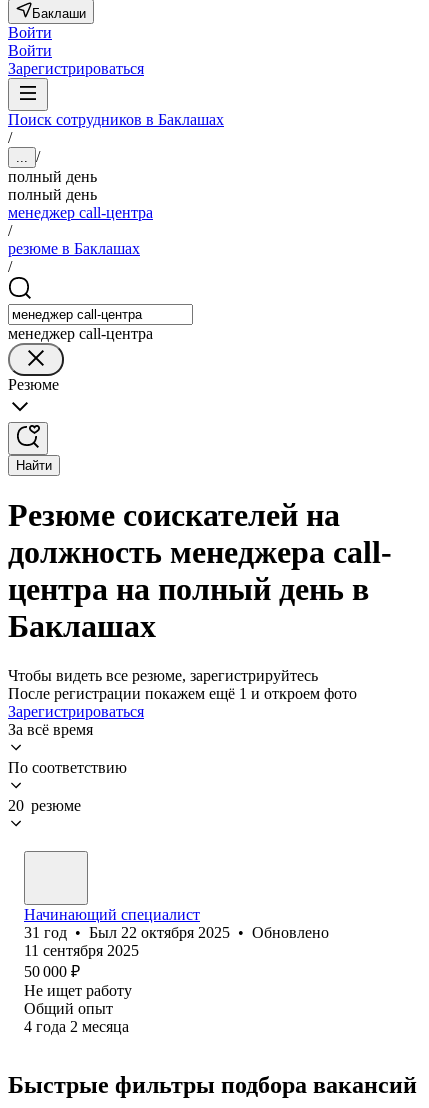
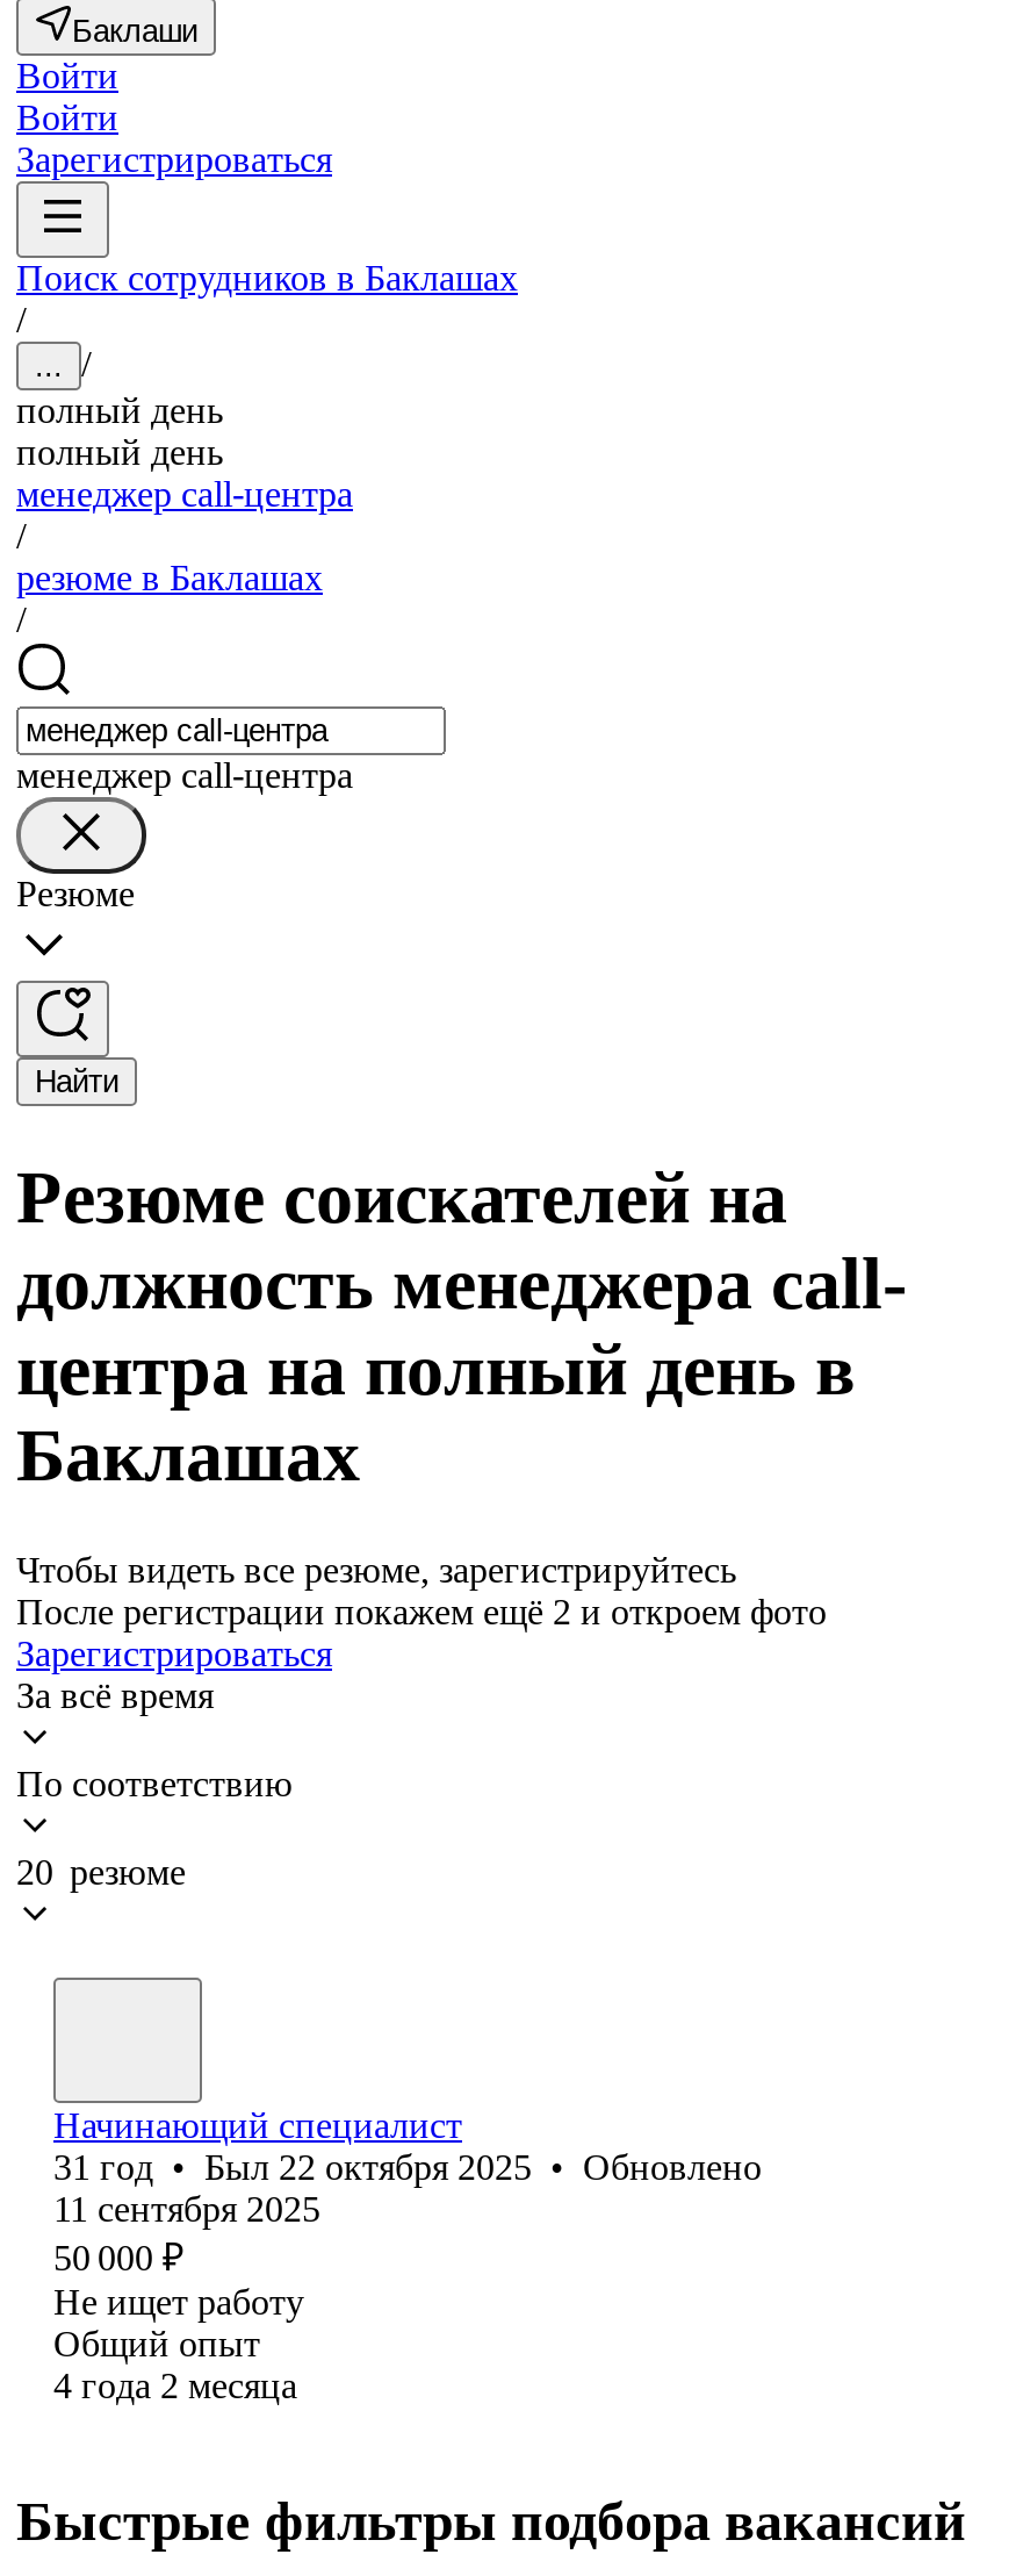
[8,685,357,702] После регистрации покажем ещё 1 и откроем фото -> [16,1592,827,1631] После регистрации покажем ещё 2 и откроем фото

